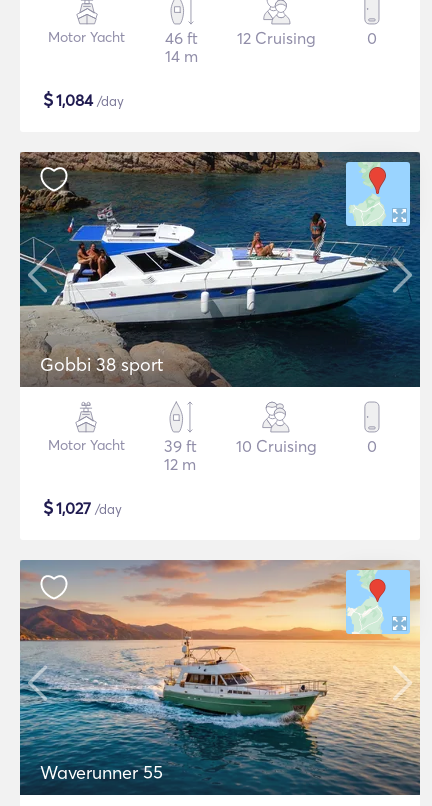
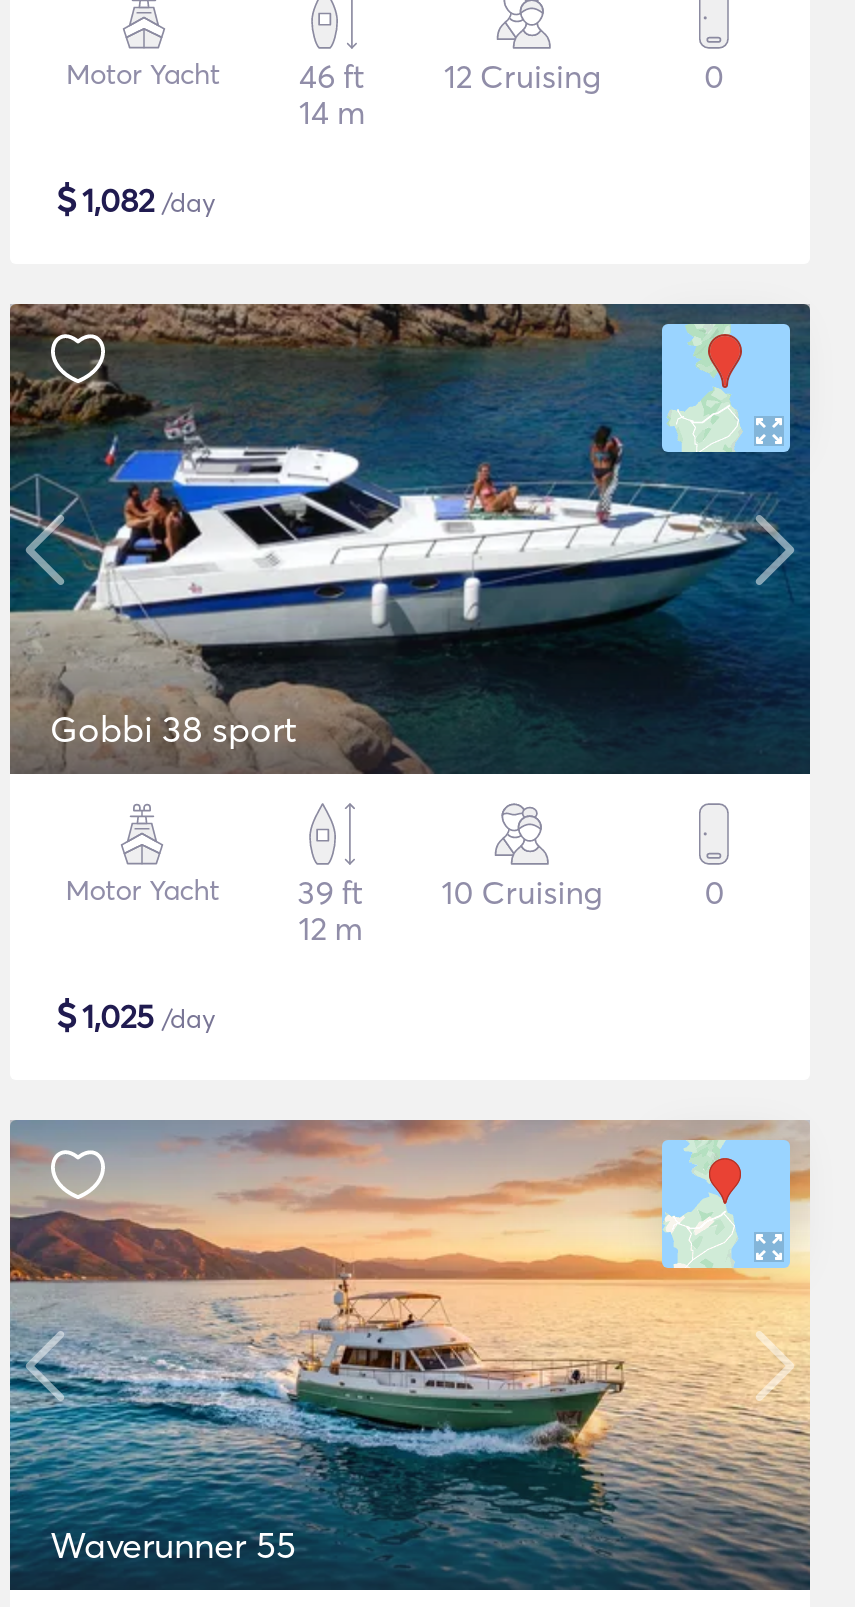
[43,88,124,111] $1,084 /day -> [56,176,216,222] $1,082 /day
[43,496,122,519] $1,027 /day -> [56,992,216,1038] $1,025 /day

